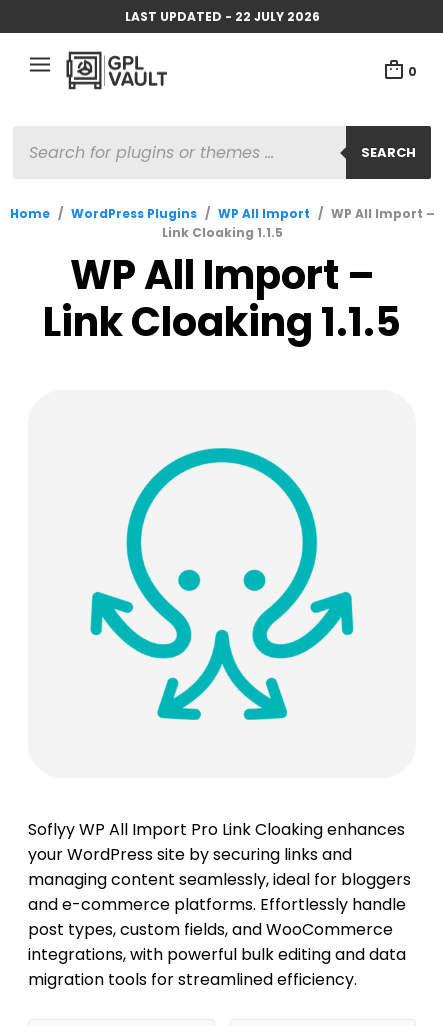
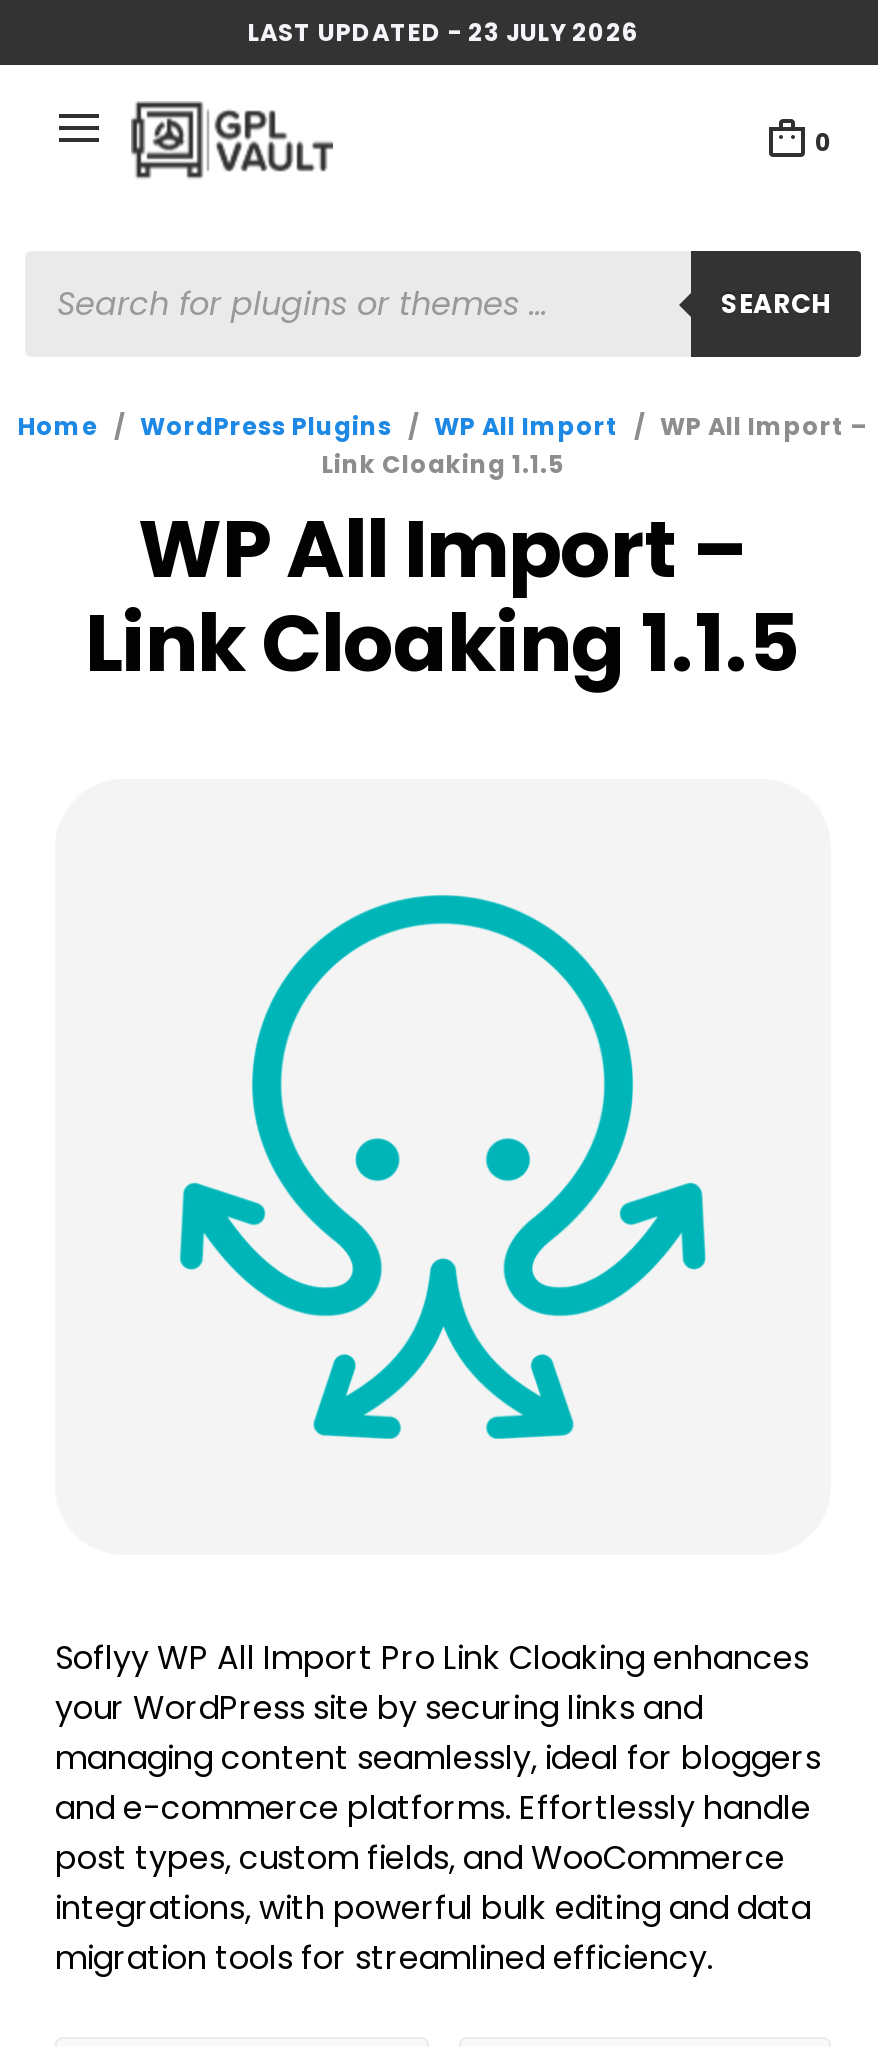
[124,7,319,24] LAST UPDATED - 22 JULY 2026 -> [248,14,638,48] LAST UPDATED - 23 JULY 2026

